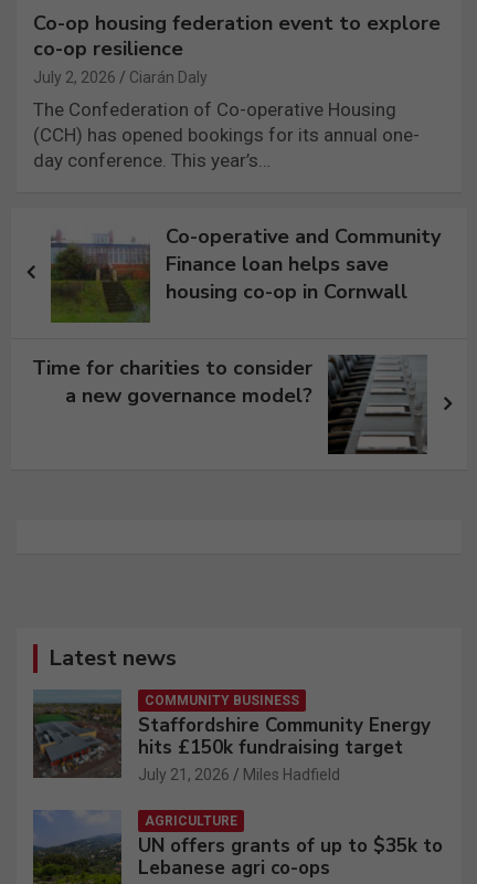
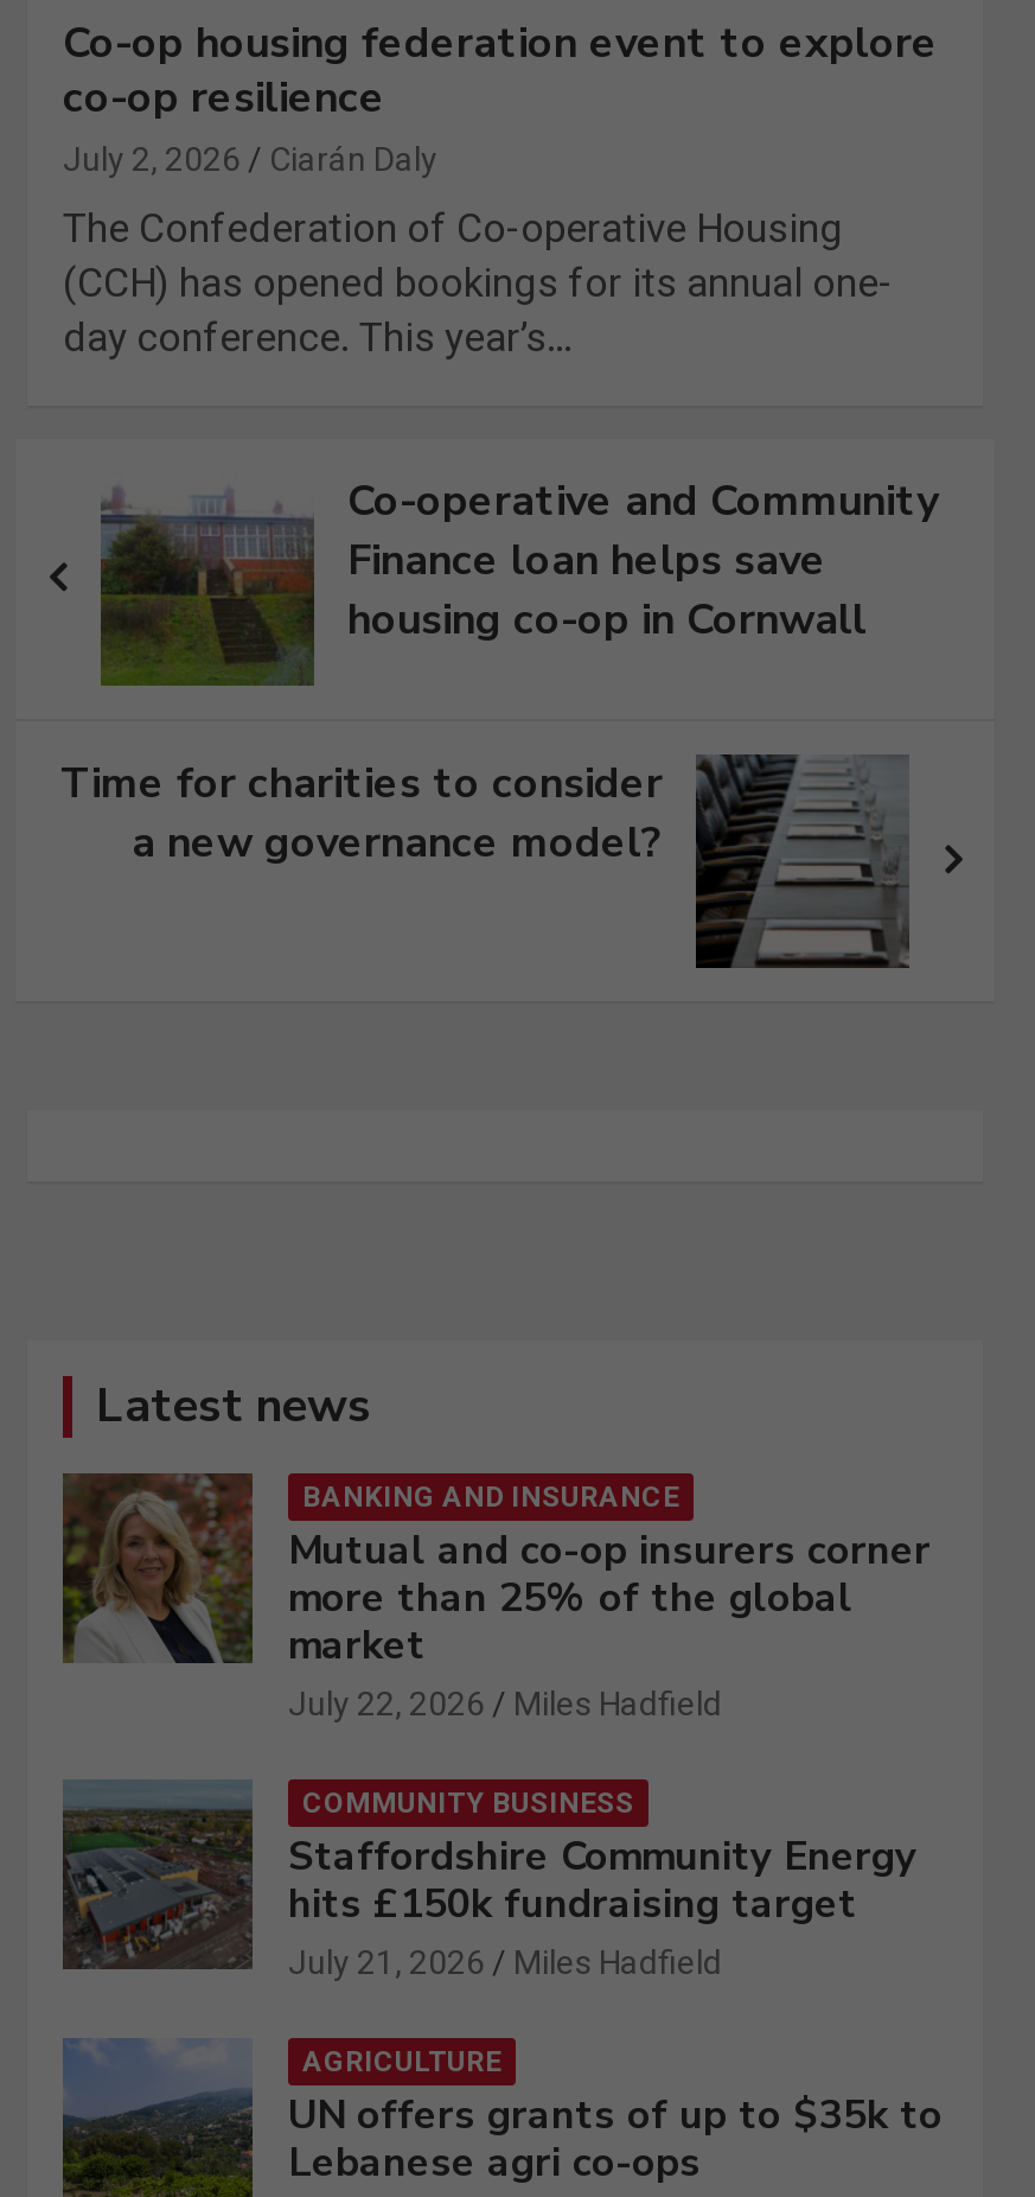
none -> [60,1471,931,1723] [image] | BANKING AND INSURANCE | Mutual and co-op insurers corner | more than 25% of the global | market | July 22, 2026 | Miles Hadfield

